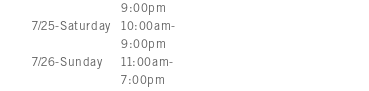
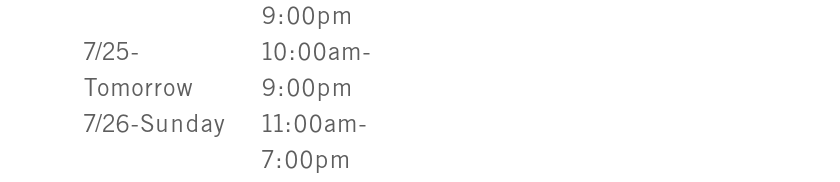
[32,21,111,33] 7/25-Saturday -> [84,42,194,102] 7/25- | Tomorrow

